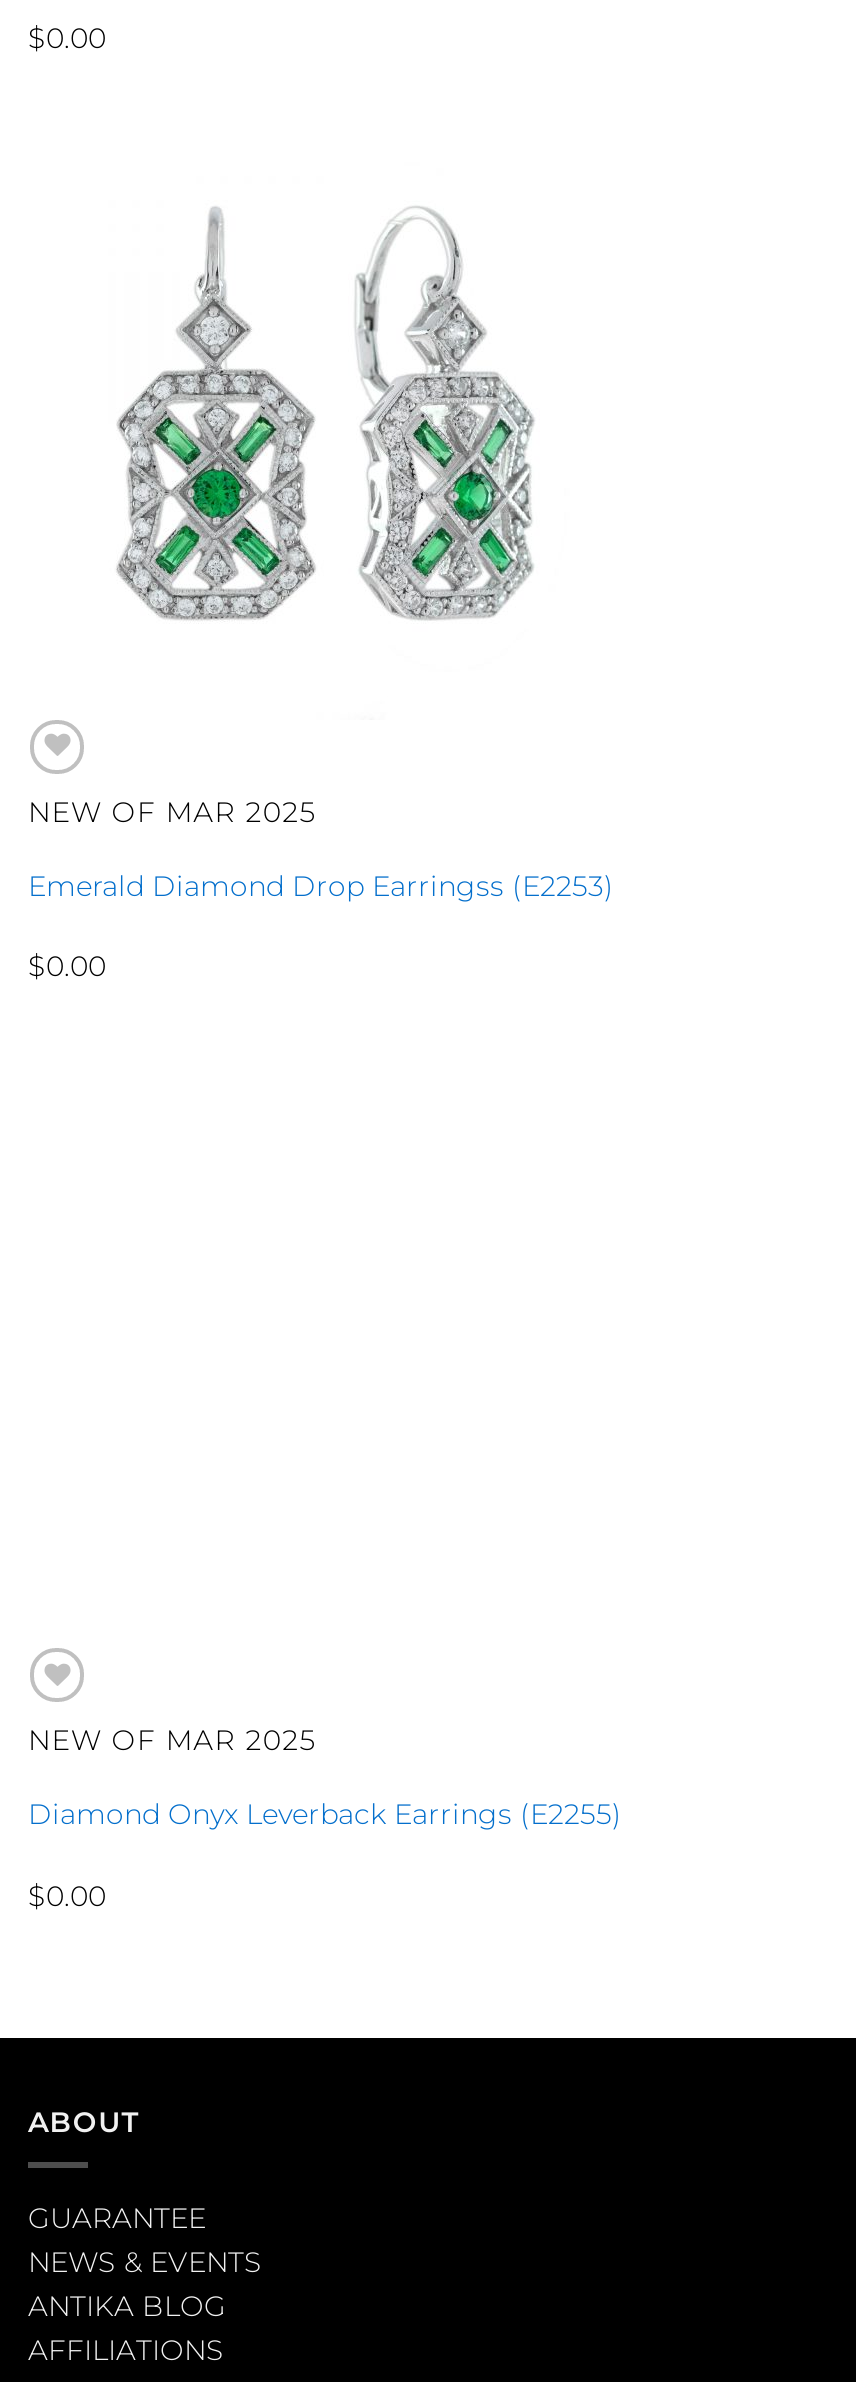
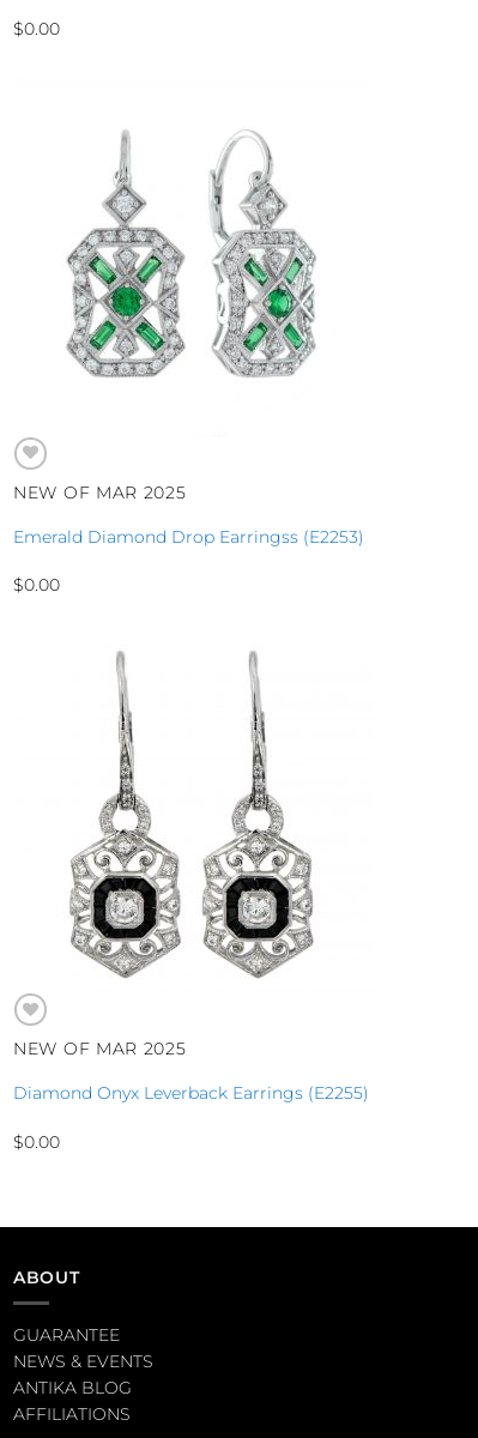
none -> [69,651,182,979] [image]
none -> [201,651,314,979] [image]

